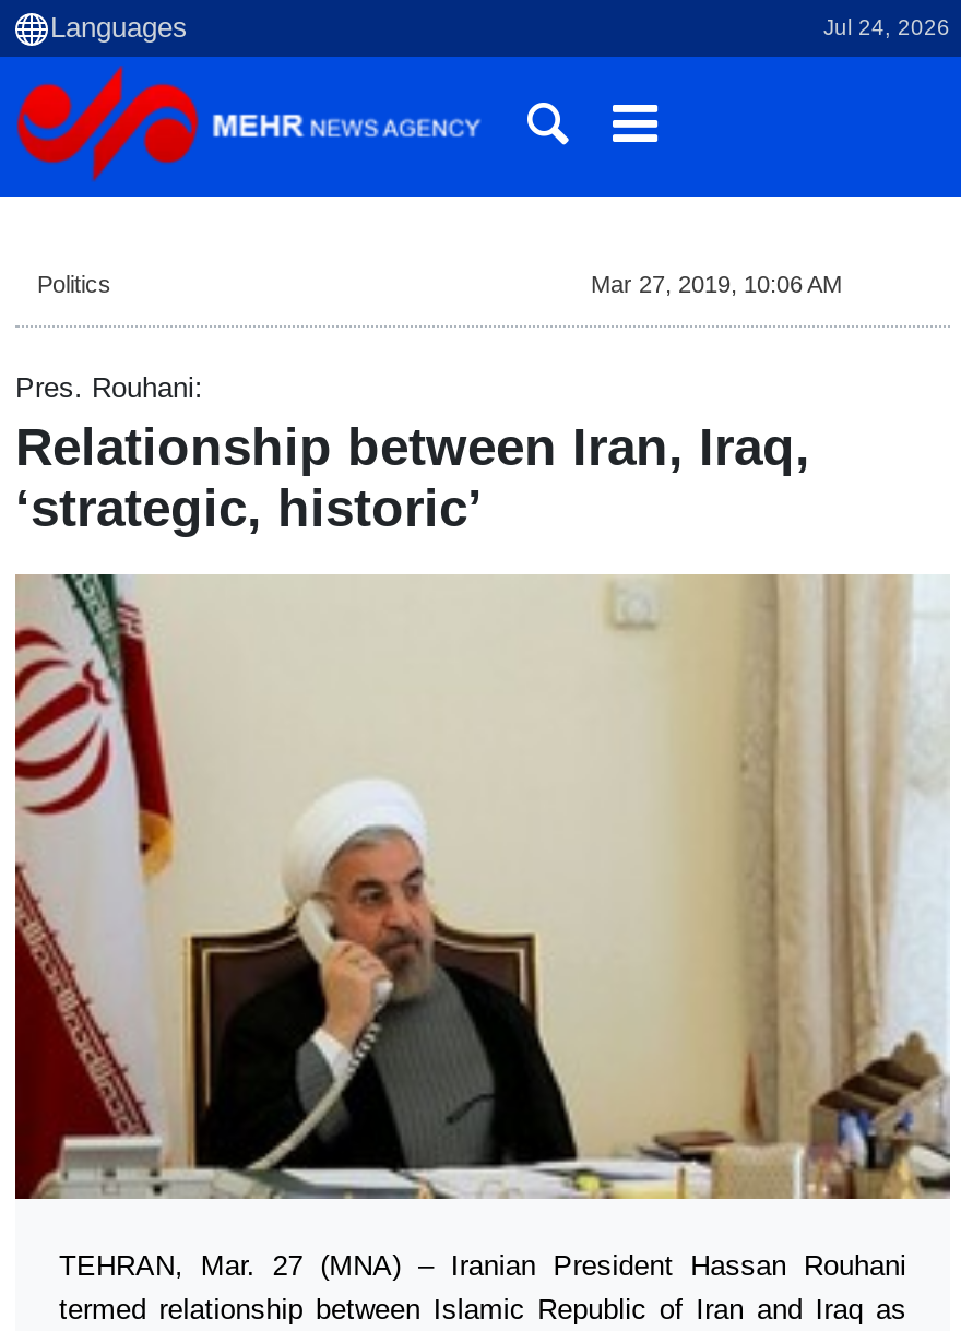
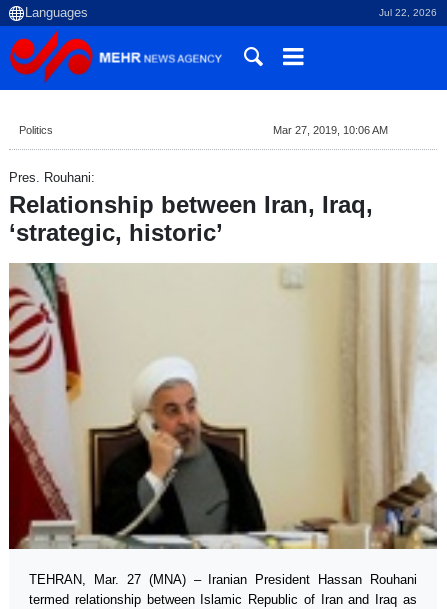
[823,15,950,39] Jul 24, 2026 -> [379,7,437,18] Jul 22, 2026

